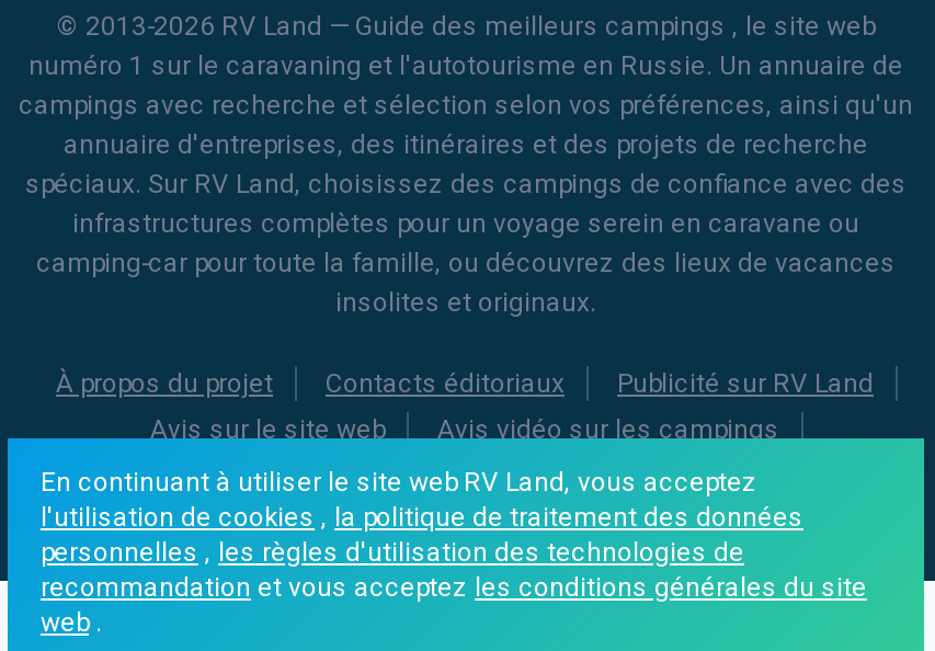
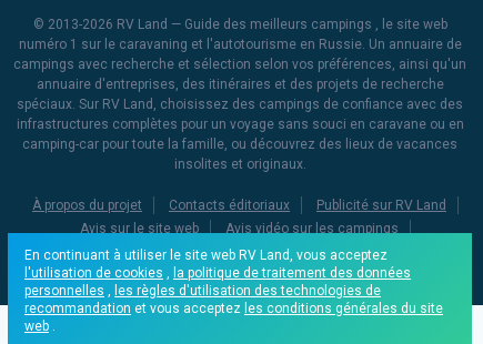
[72,208,859,239] infrastructures complètes pour un voyage serein en caravane ou -> [16,117,464,132] infrastructures complètes pour un voyage sans souci en caravane ou en

